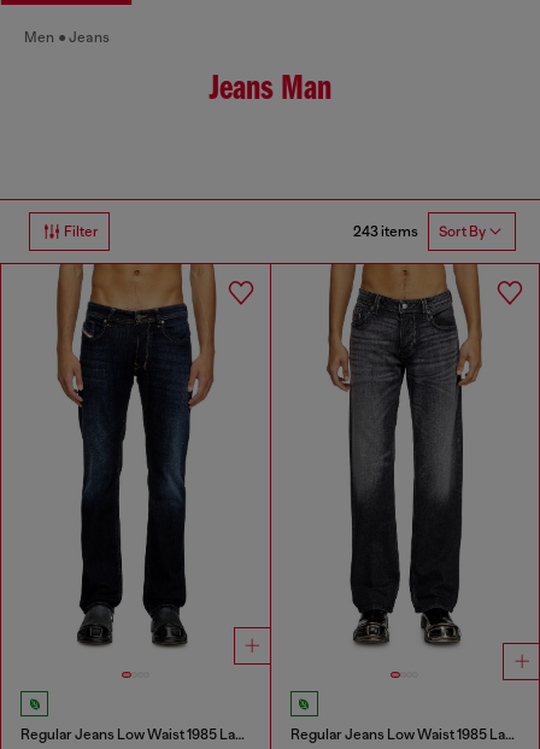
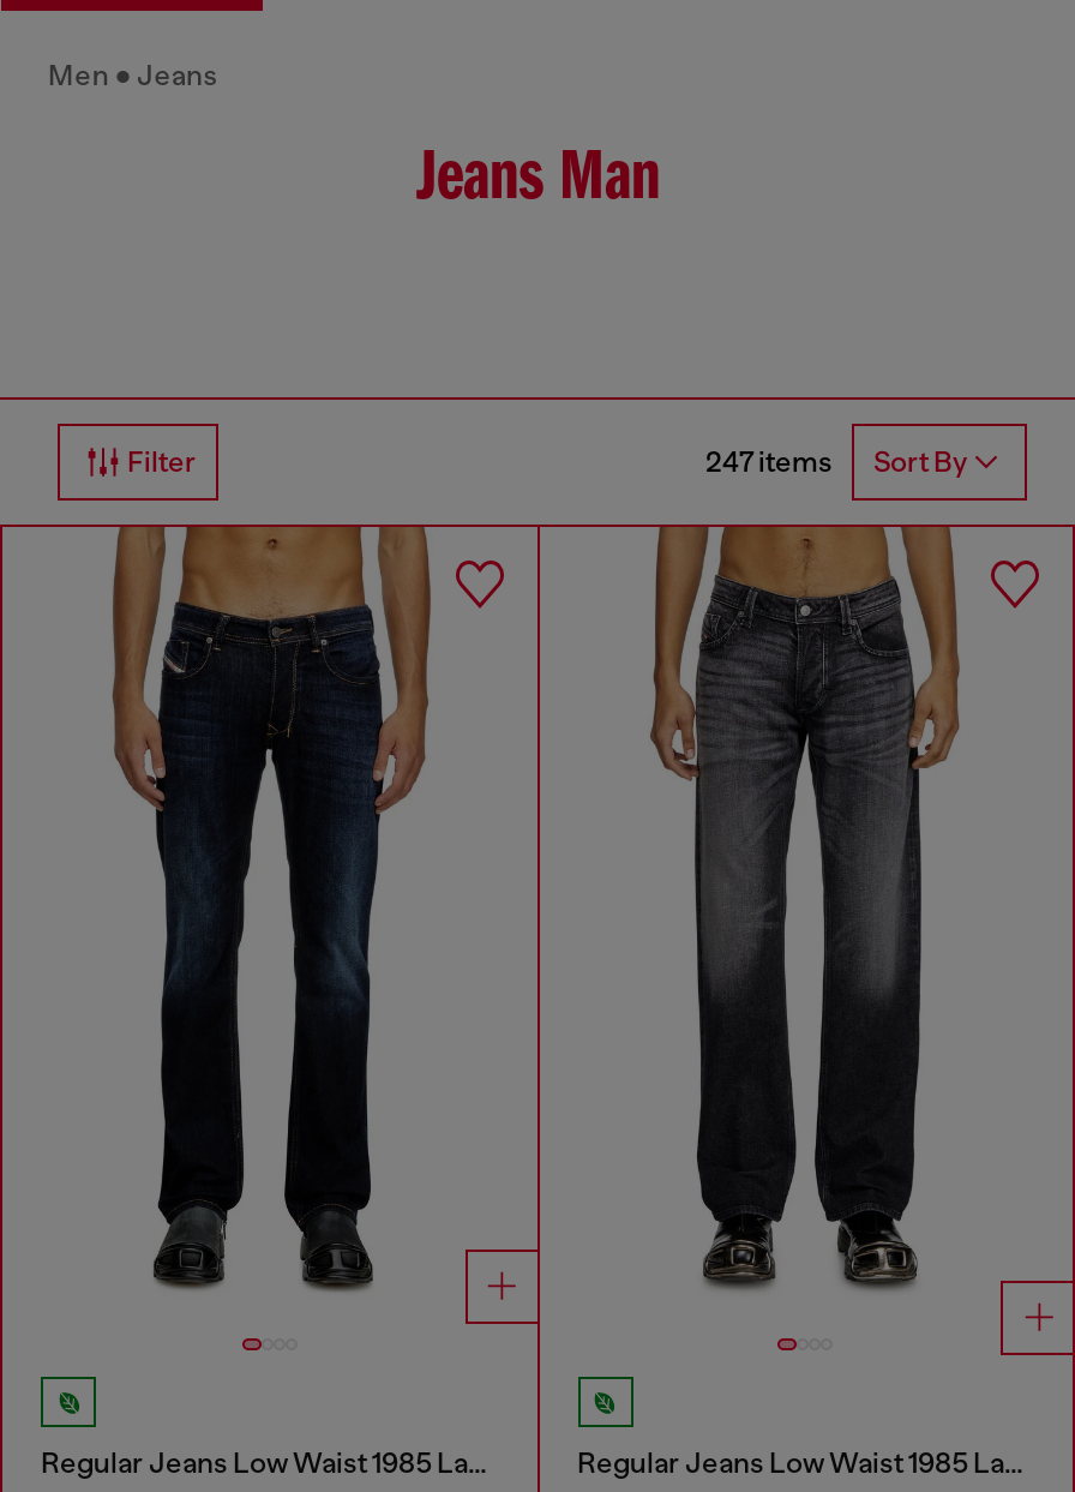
[353,223,486,241] 243 items Sort By -> [705,445,967,480] 247 items Sort By

